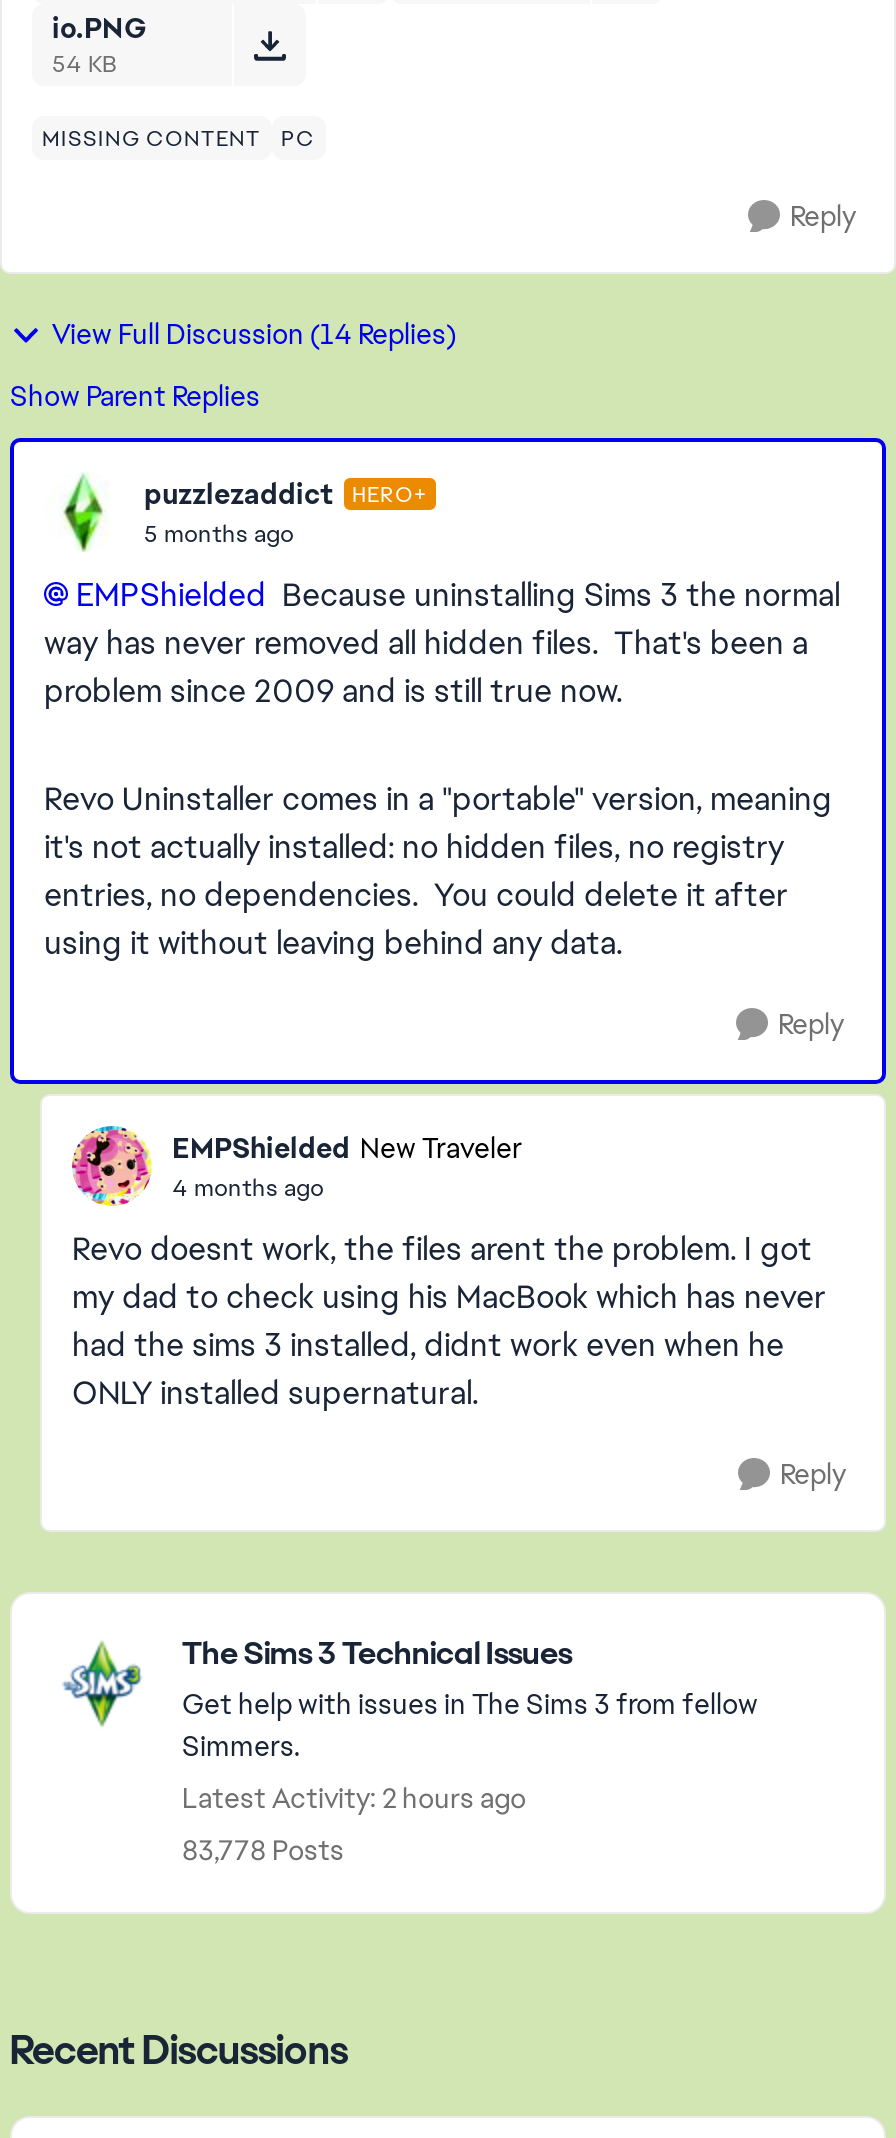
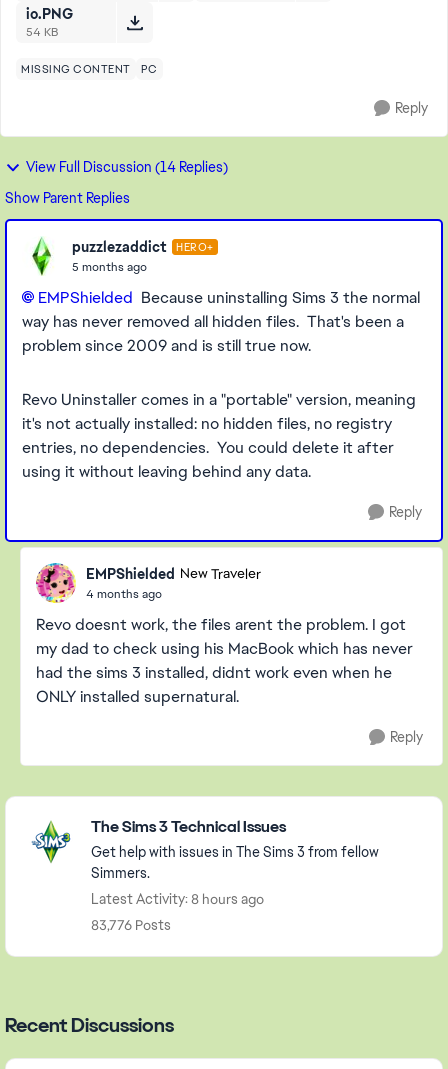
[182,1780,526,1816] Latest Activity: 2 hours ago -> [91,890,264,908] Latest Activity: 8 hours ago
[182,1832,344,1868] 83,778 Posts -> [91,916,171,934] 83,776 Posts

